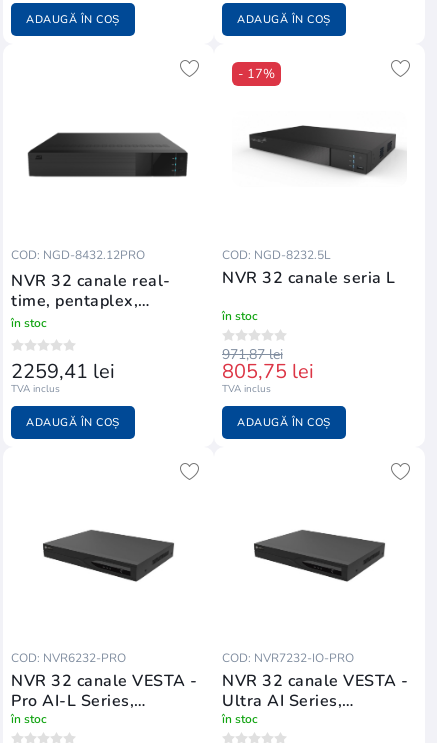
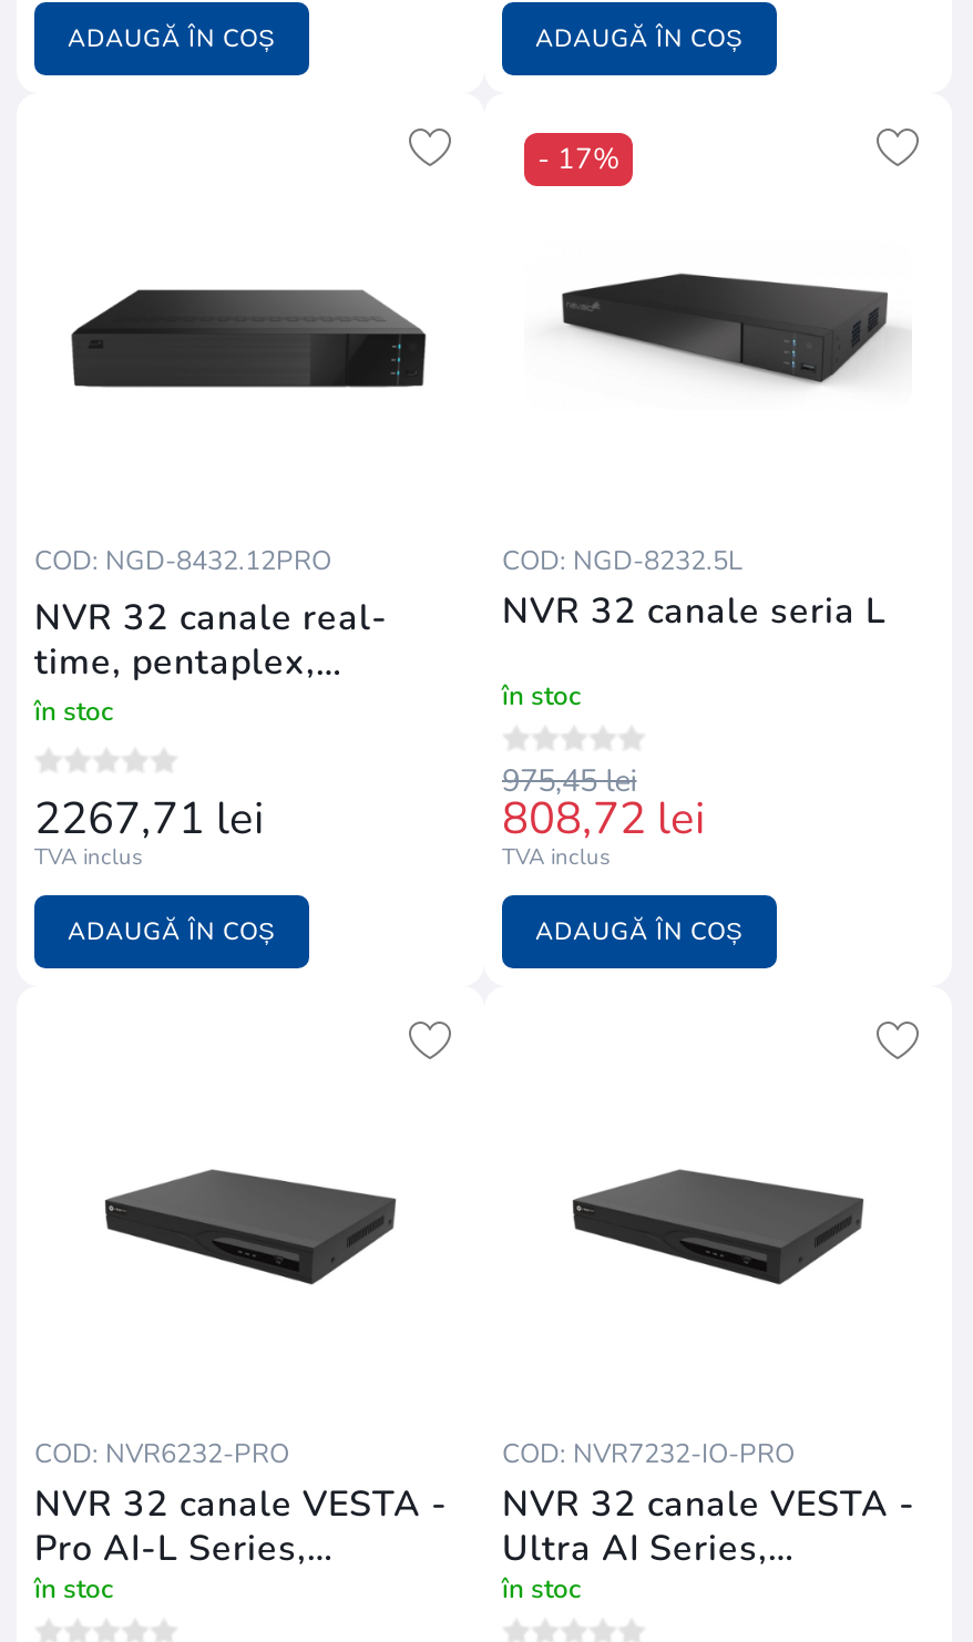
[222,345,283,364] 971,87 lei -> [502,760,637,802] 975,45 lei
[11,358,115,385] 2259,41 lei -> [34,788,265,848] 2267,71 lei
[222,358,314,385] 805,75 lei -> [502,788,706,848] 808,72 lei

